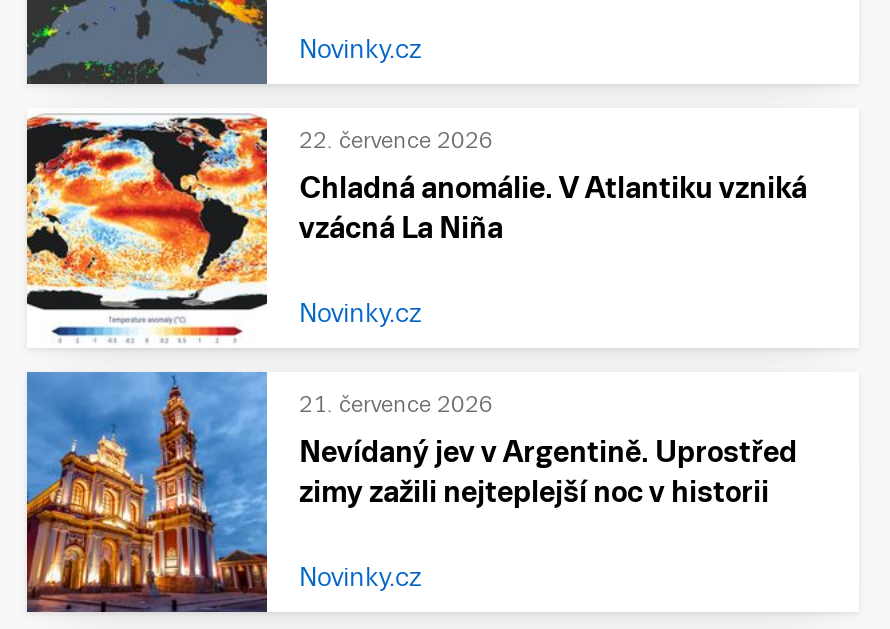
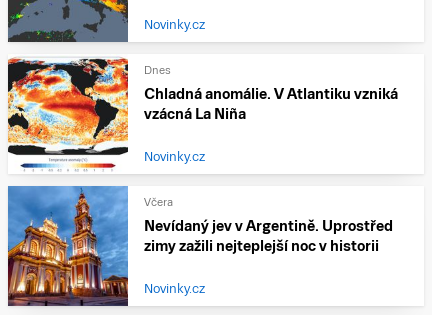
[299,128,493,152] 22. července 2026 -> [144,64,171,76] Dnes
[299,392,493,416] 21. července 2026 -> [144,196,173,208] Včera

